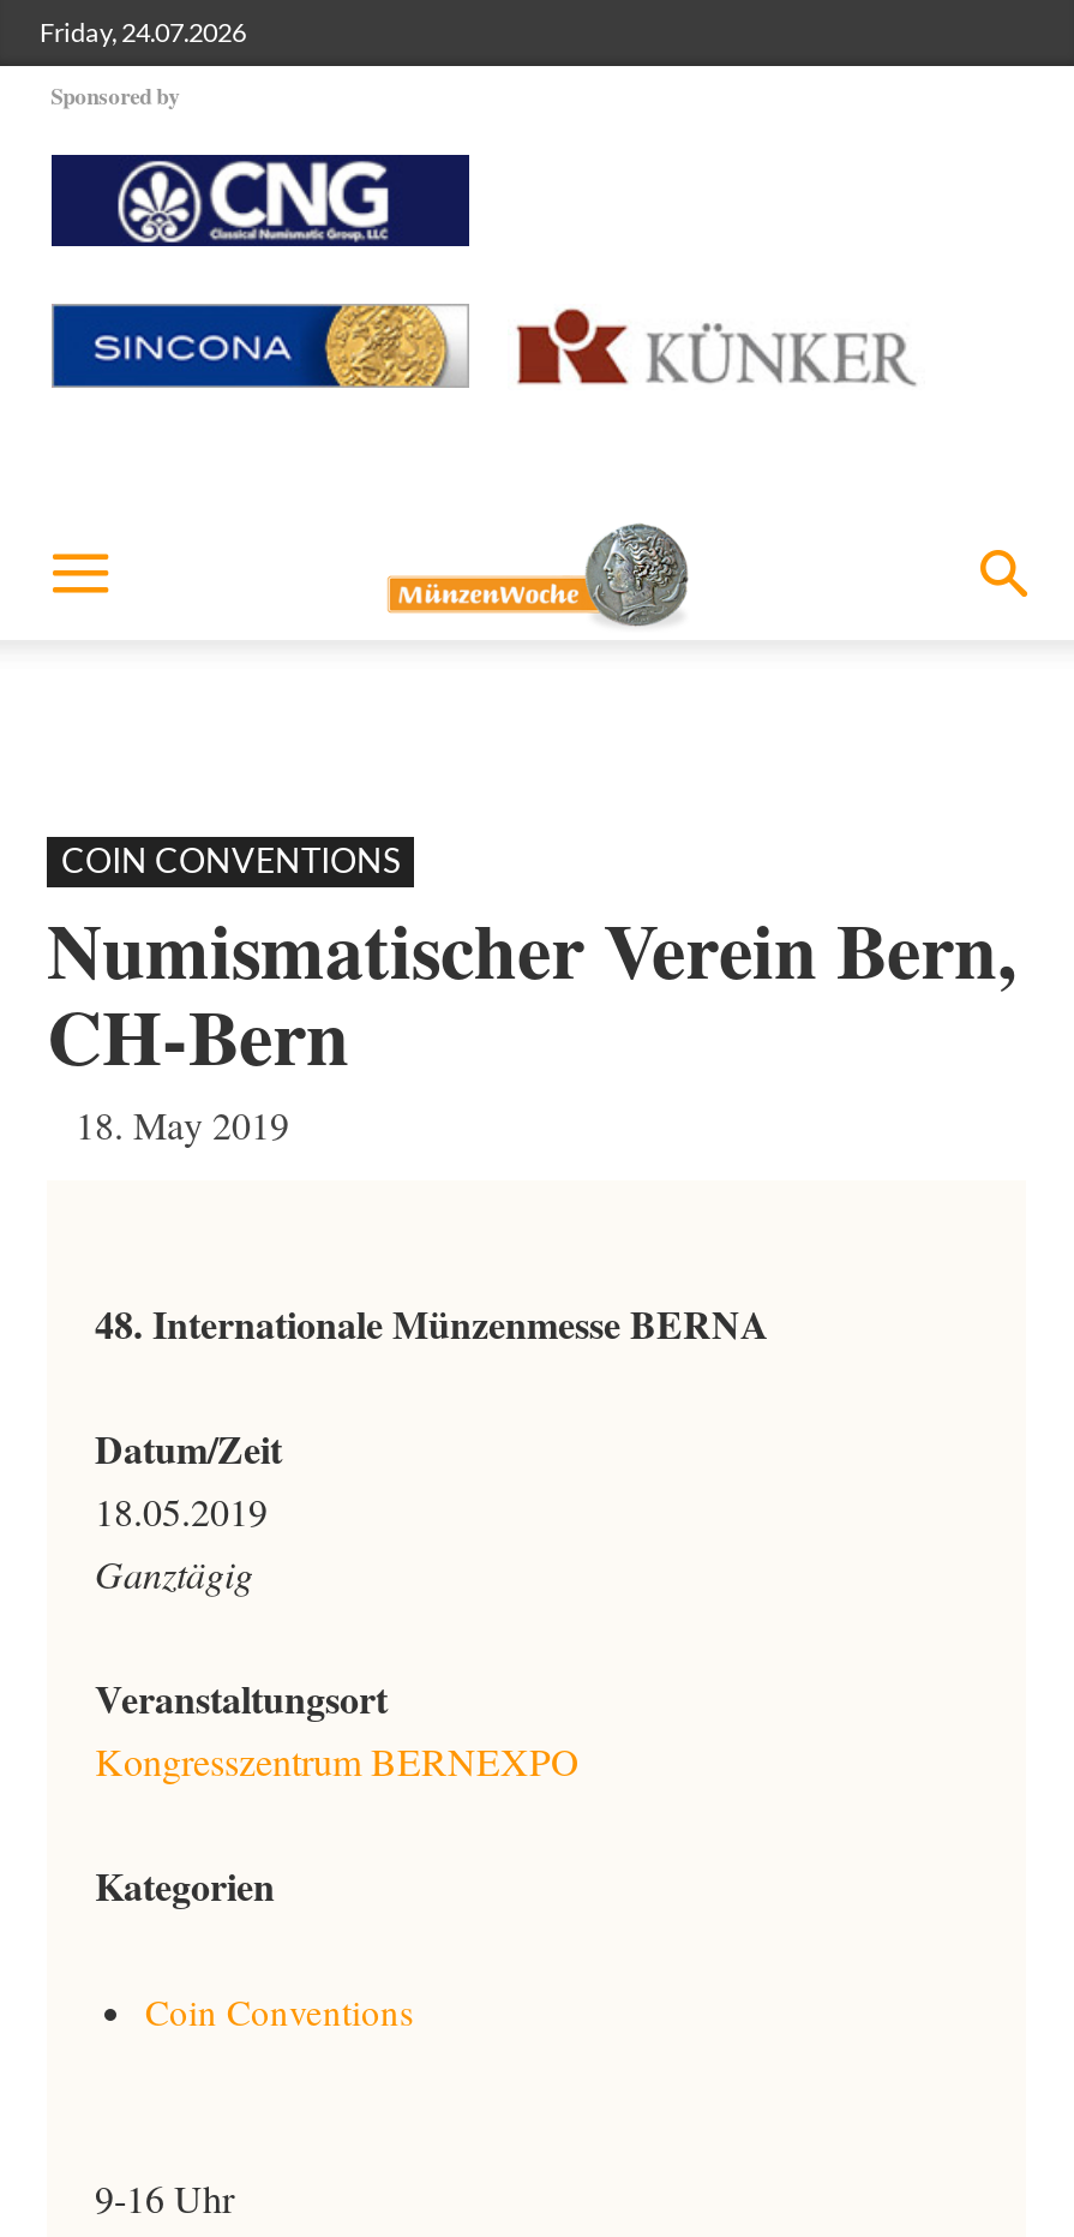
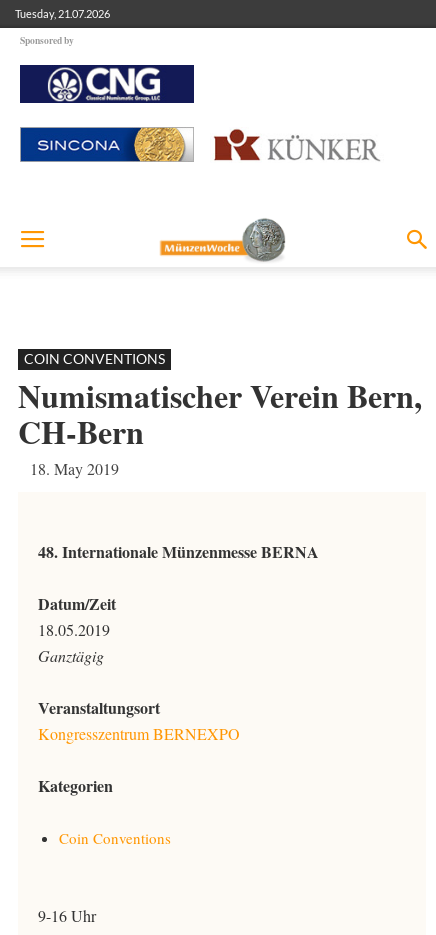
[40,16,246,47] Friday, 24.07.2026 -> [15,7,110,20] Tuesday, 21.07.2026

